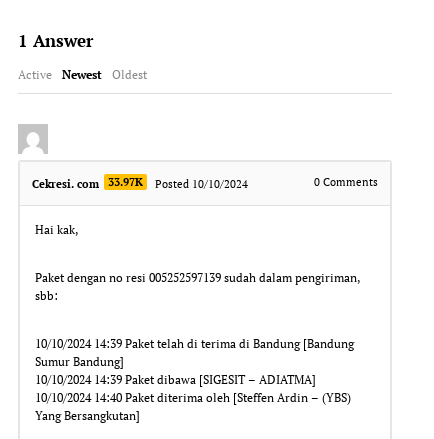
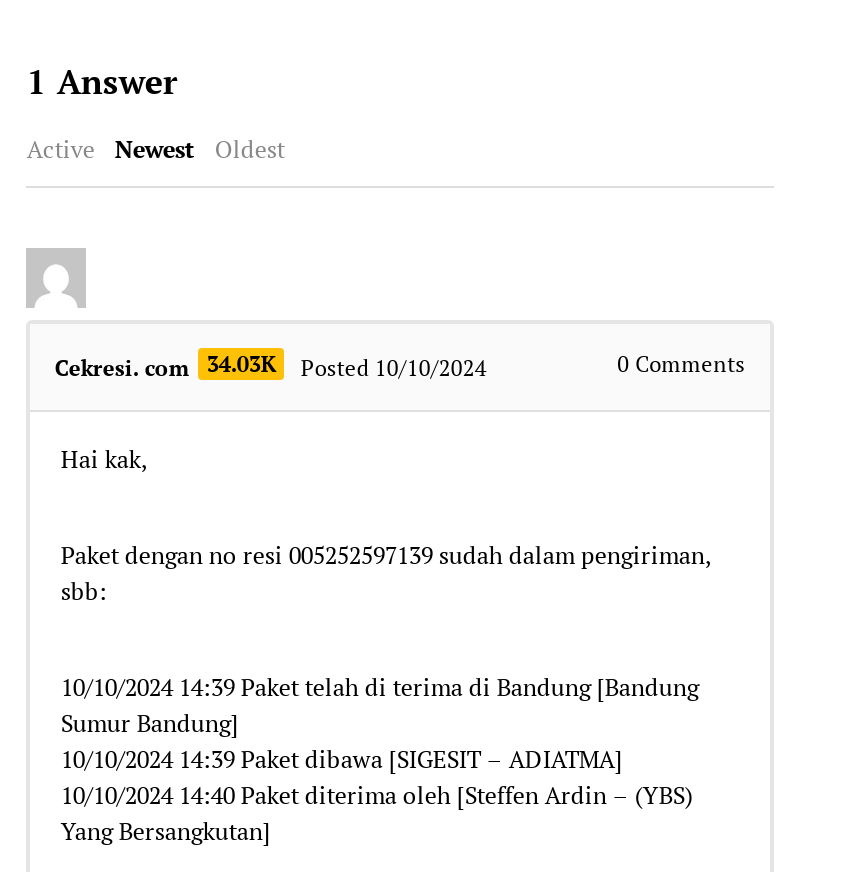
[32,174,248,190] Cekresi. com 33.97K Posted 10/10/2024 -> [55,349,487,381] Cekresi. com 34.03K Posted 10/10/2024

